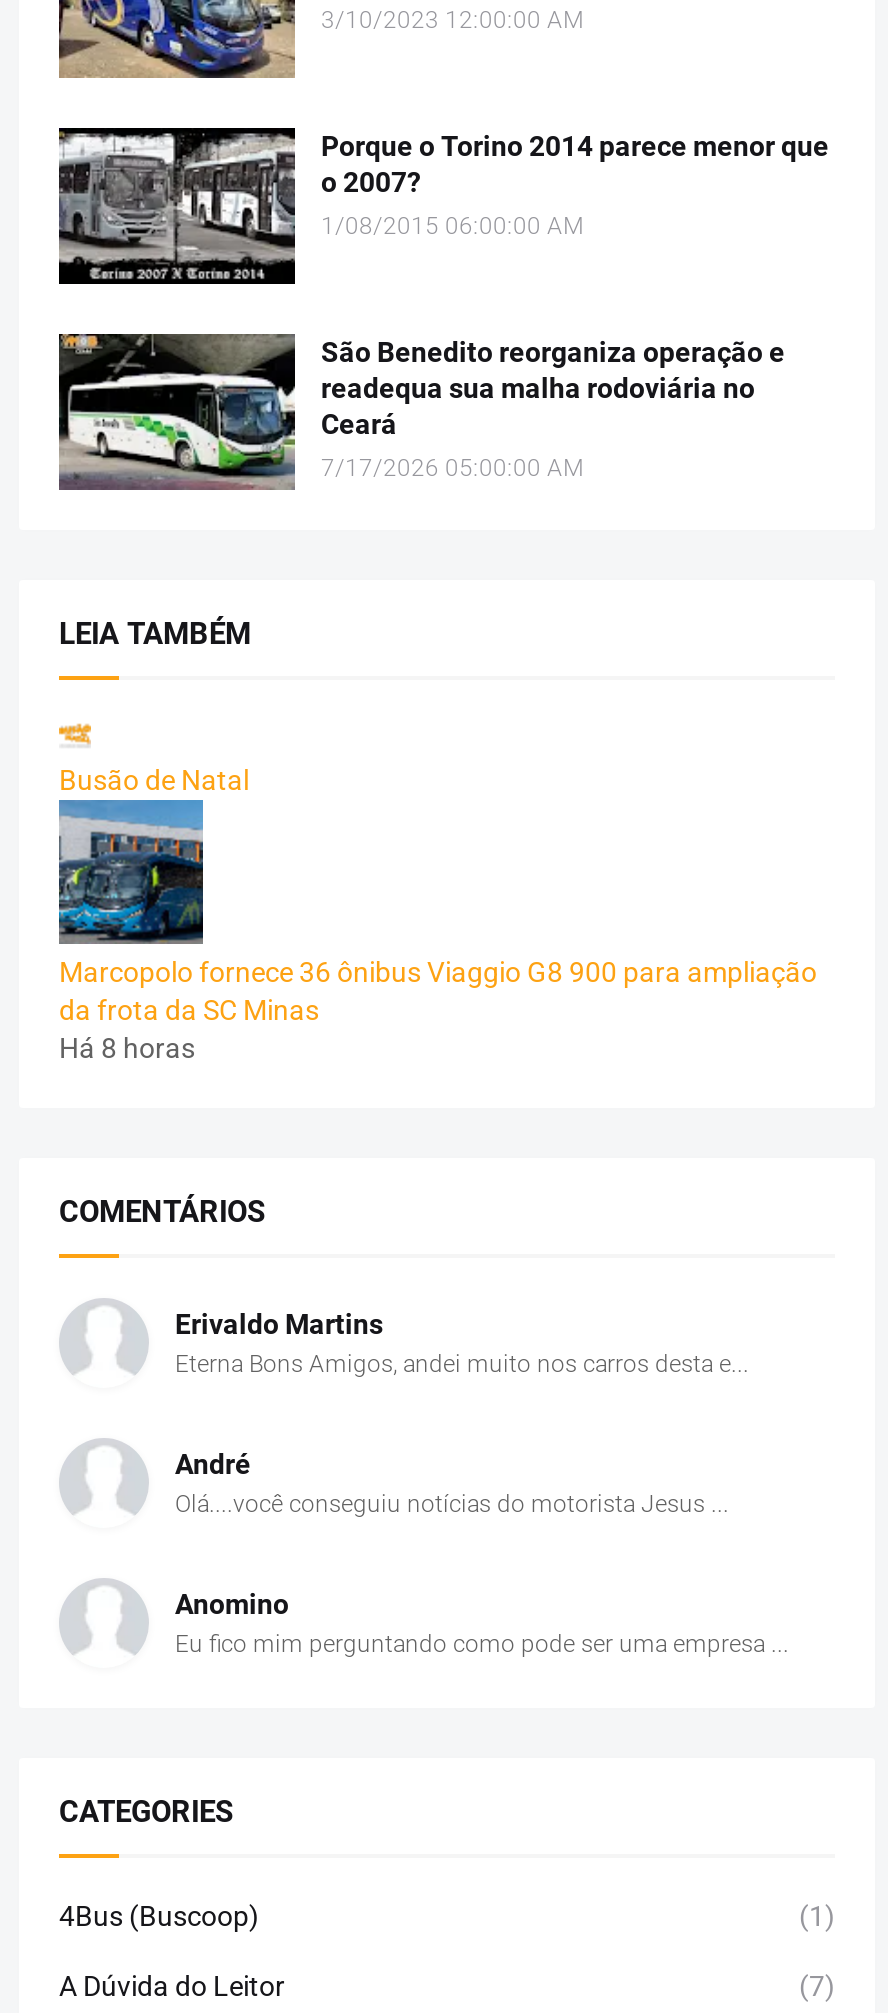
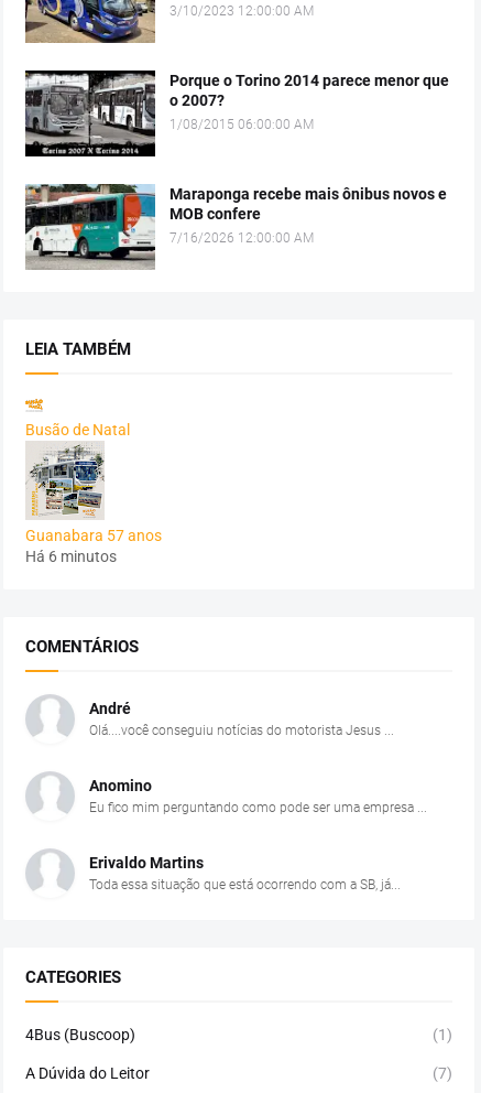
[57,332,785,490] [image] | São Benedito reorganiza operação e | readequa sua malha rodoviária no | Ceará | 7/17/2026 05:00:00 AM -> [24,183,447,269] [image] | Maraponga recebe mais ônibus novos e | MOB confere | 7/16/2026 12:00:00 AM
[57,802,817,1065] [image] | Marcopolo fornece 36 ônibus Viaggio G8 900 para ampliação | da frota da SC Minas | Há 8 horas -> [25,442,162,566] [image] | Guanabara 57 anos | Há 6 minutos
moved [175,1309,383,1341] -> [89,854,204,872]: Erivaldo Martins
[175,1351,749,1379] Eterna Bons Amigos, andei muito nos carros desta e... -> none
moved [175,1449,789,1659] -> [89,700,427,816]: André | Olá....você conseguiu notícias do motorista Jesus ... | Anomino | Eu fico mim perguntando como pode ser uma empresa ...
none -> [89,877,401,893] Toda essa situação que está ocorrendo com a SB, já...

